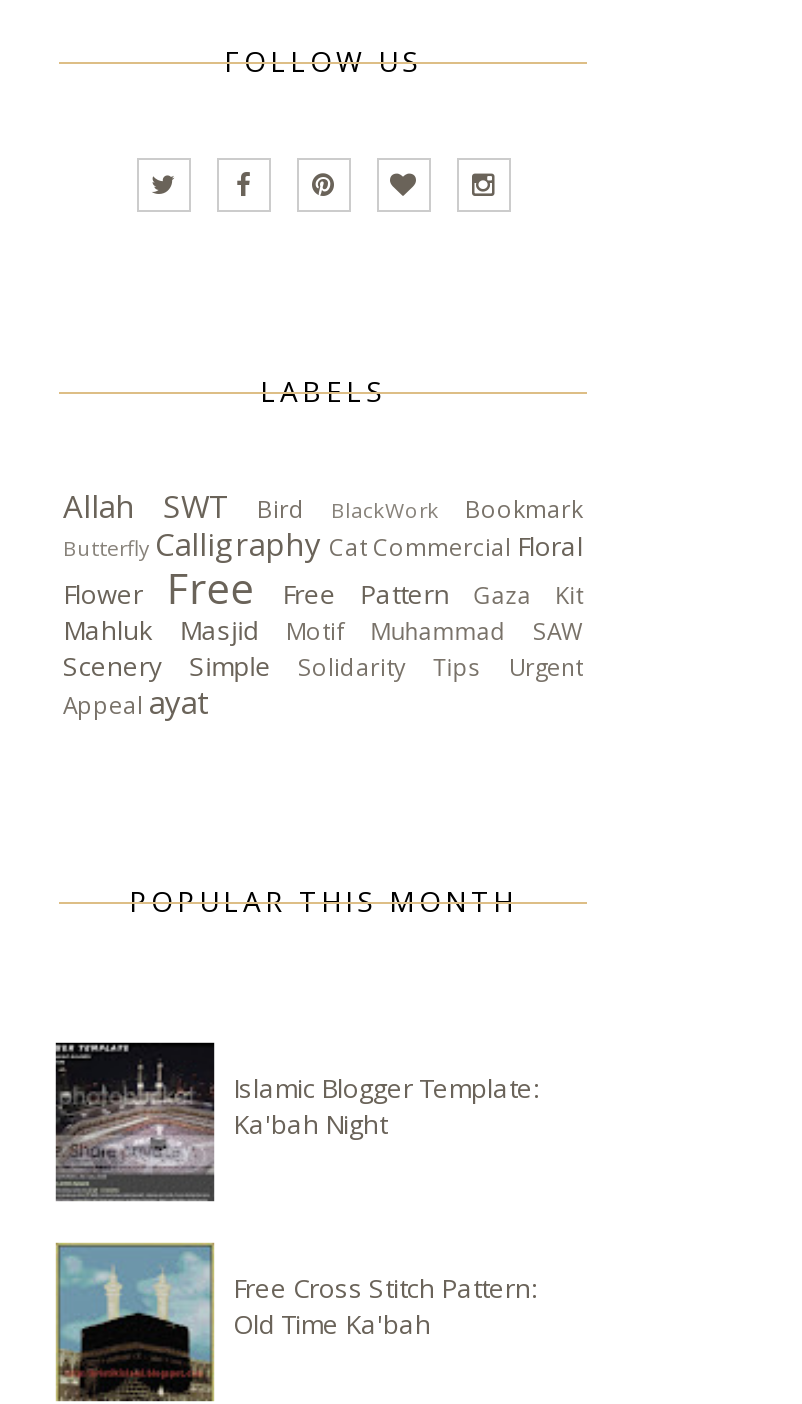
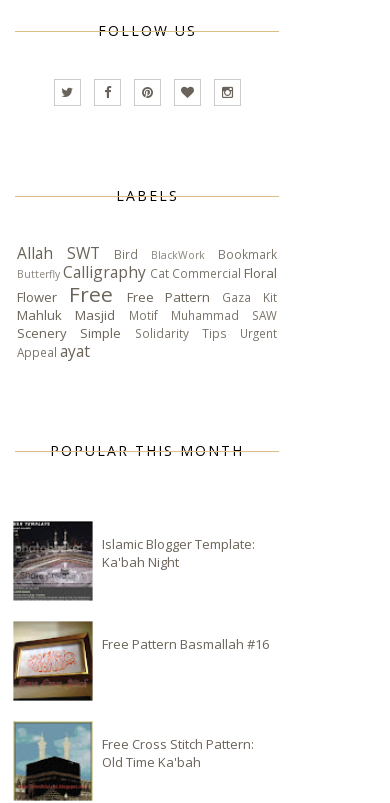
none -> [14,622,269,700] [image] | Free Pattern Basmallah #16

